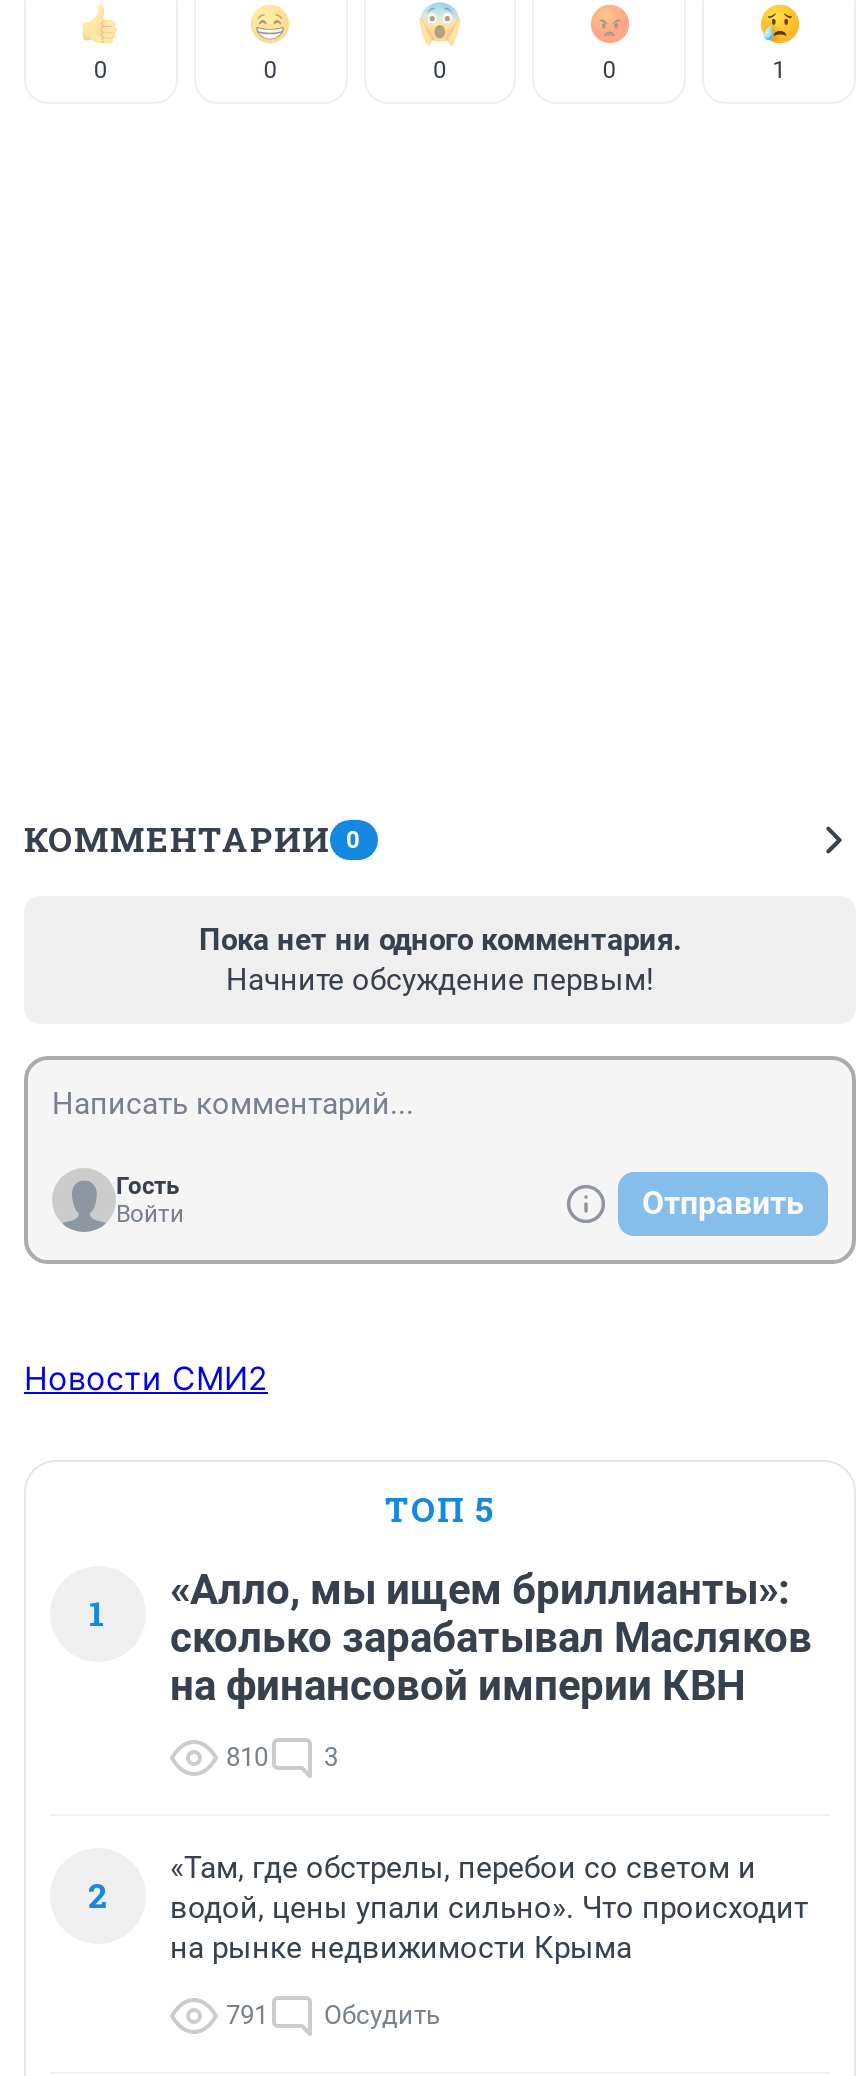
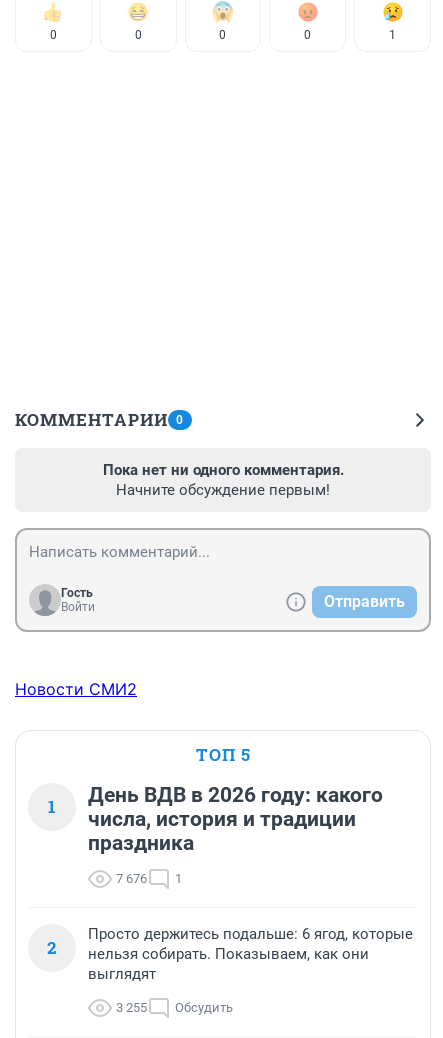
[170,1565,812,1709] «Алло, мы ищем бриллианты»: | сколько зарабатывал Масляков | на финансовой империи КВН -> [88,783,383,855] День ВДВ в 2026 году: какого | числа, история и традиции | праздника
[226,1741,338,1771] 810 | 3 -> [116,871,182,886] 7 676 | 1
[170,1849,808,1965] «Там, где обстрелы, перебои со светом и | водой, цены упали сильно». Что происходит | на рынке недвижимости Крыма -> [88,925,413,983] Просто держитесь подальше: 6 ягод, которые | нельзя собирать. Показываем, как они | выглядят
[226,1999,440,2029] 791 Обсудить -> [116,1000,233,1015] 3 255 Обсудить

